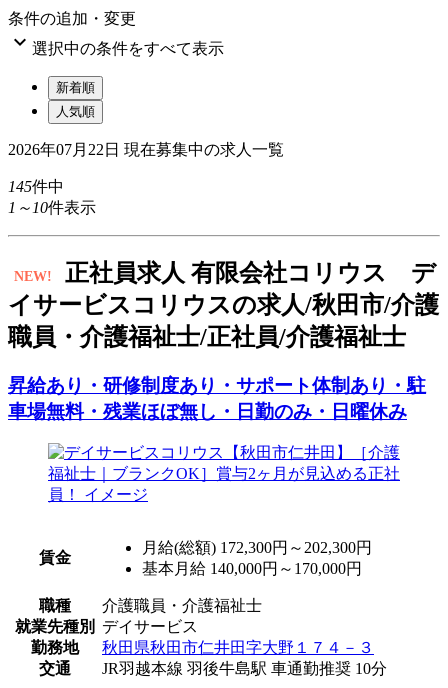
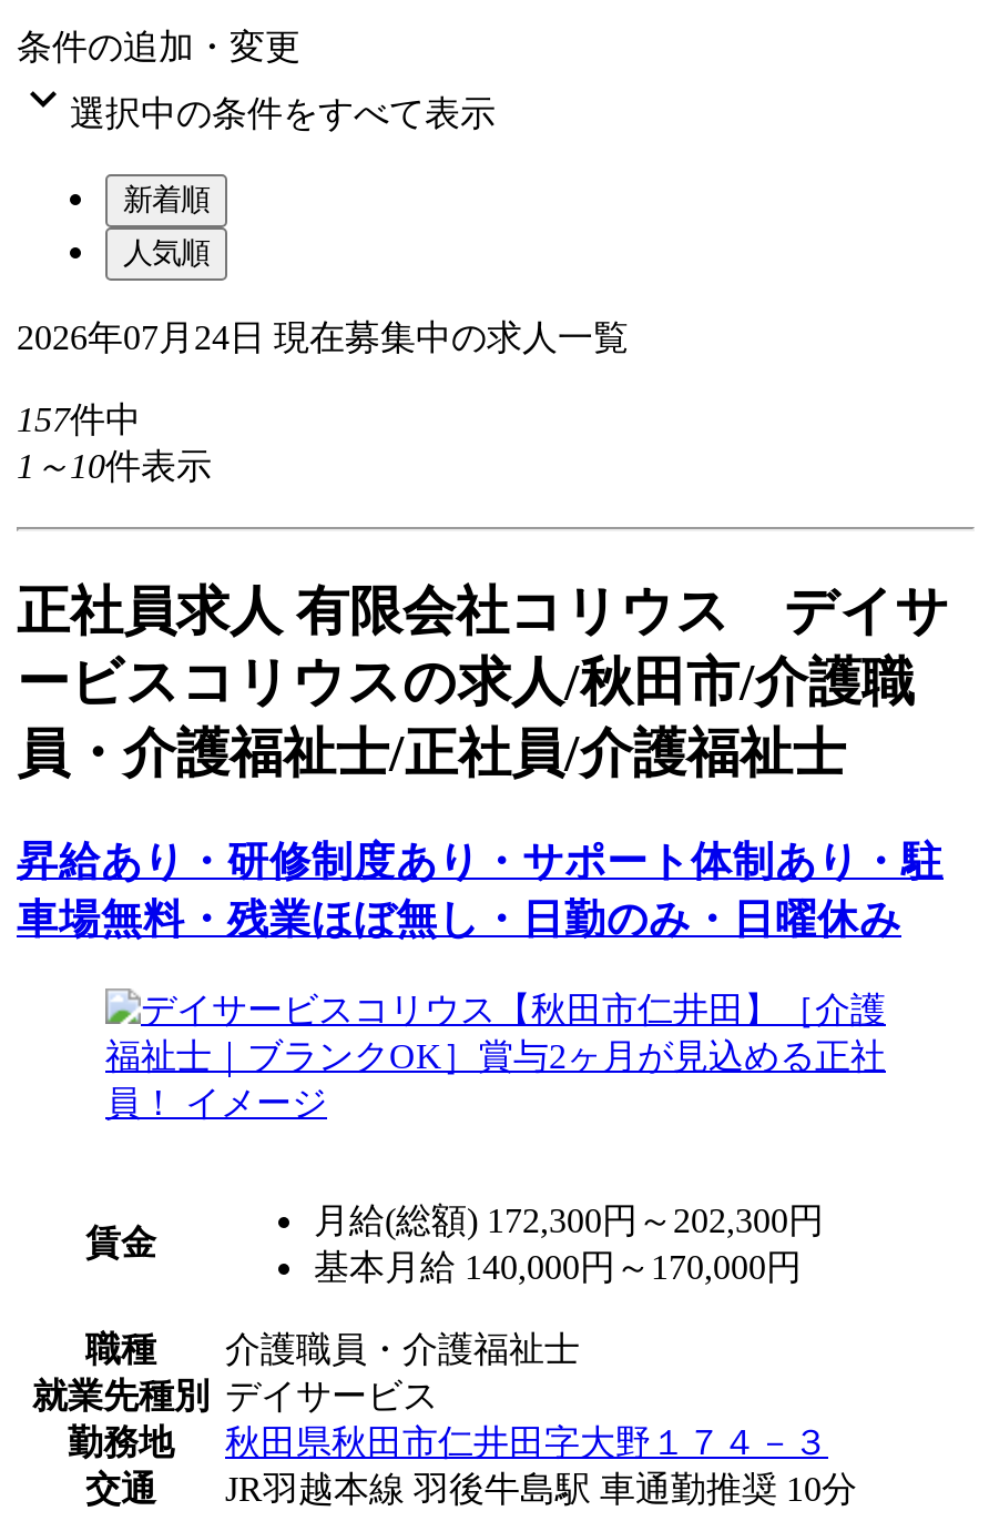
[8,141,284,158] 2026年07月22日 現在募集中の求人一覧 -> [17,318,629,356] 2026年07月24日 現在募集中の求人一覧
[8,178,64,195] 145件中 -> [17,400,141,438] 157件中
[8,260,439,350] NEW! | 正社員求人有限会社コリウス デ | イサービスコリウスの求人/秋田市/介護 | 職員・介護福祉士/正社員/介護福祉士 -> [17,582,950,782] 正社員求人有限会社コリウス デイサ | ービスコリウスの求人/秋田市/介護職 | 員・介護福祉士/正社員/介護福祉士

